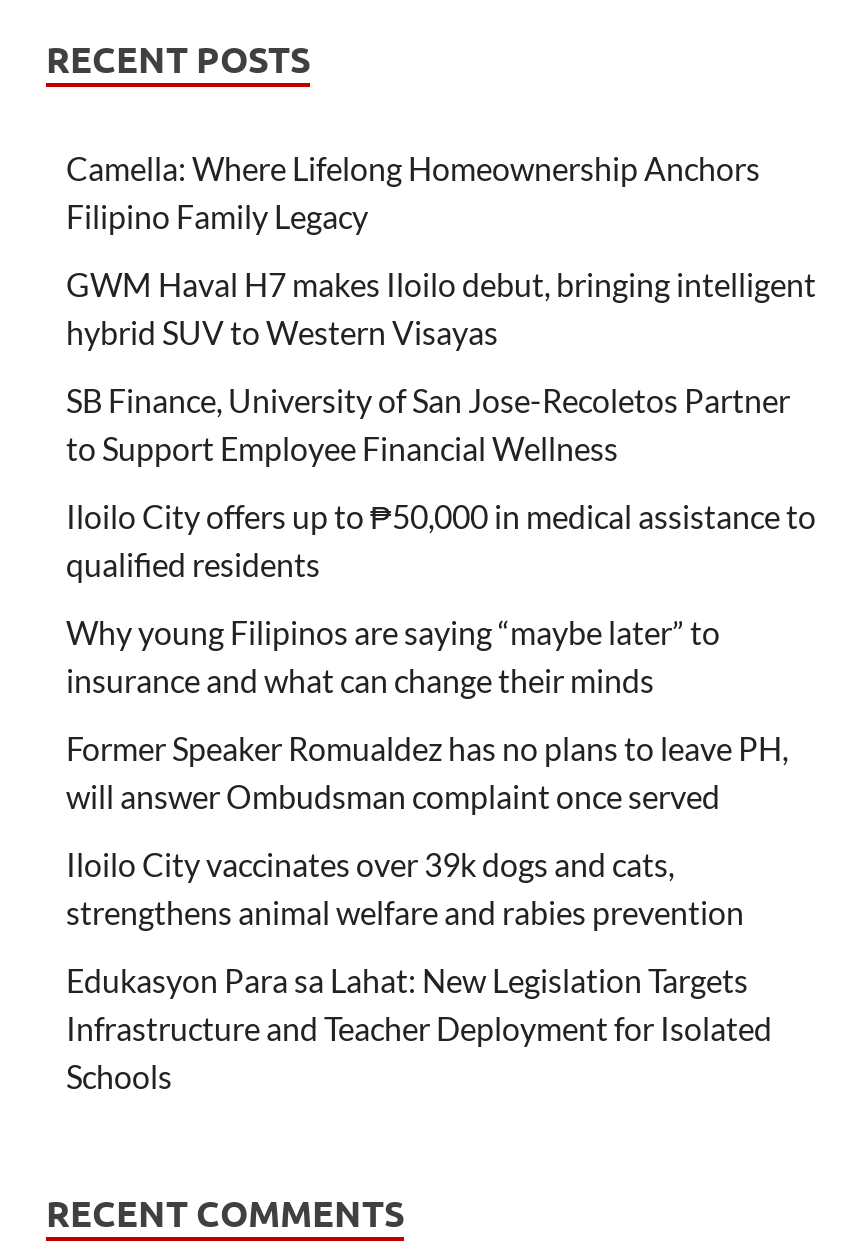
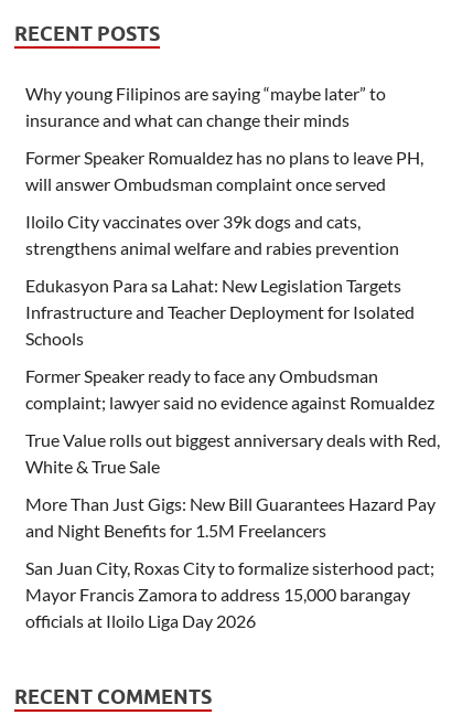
[66,150,816,584] Camella: Where Lifelong Homeownership Anchors | Filipino Family Legacy | GWM Haval H7 makes Iloilo debut, bringing intelligent | hybrid SUV to Western Visayas | SB Finance, University of San Jose-Recoletos Partner | to Support Employee Financial Wellness | Iloilo City offers up to ₱50,000 in medical assistance to | qualified residents -> none
moved [66,614,788,1096] -> [25,83,423,349]: Why young Filipinos are saying “maybe later” to | insurance and what can change their minds | Former Speaker Romualdez has no plans to leave PH, | ... | Infrastructure and Teacher Deployment for Isolated | Schools
none -> [25,366,440,632] Former Speaker ready to face any Ombudsman | complaint; lawyer said no evidence against Romualdez | True Value rolls out biggest anniversary deals with Red, | White & True Sale | More Than Just Gigs: New Bill Guarantees Hazard Pay | and Night Benefits for 1.5M Freelancers | San Juan City, Roxas City to formalize sisterhood pact; | Mayor Francis Zamora to address 15,000 barangay | officials at Iloilo Liga Day 2026

